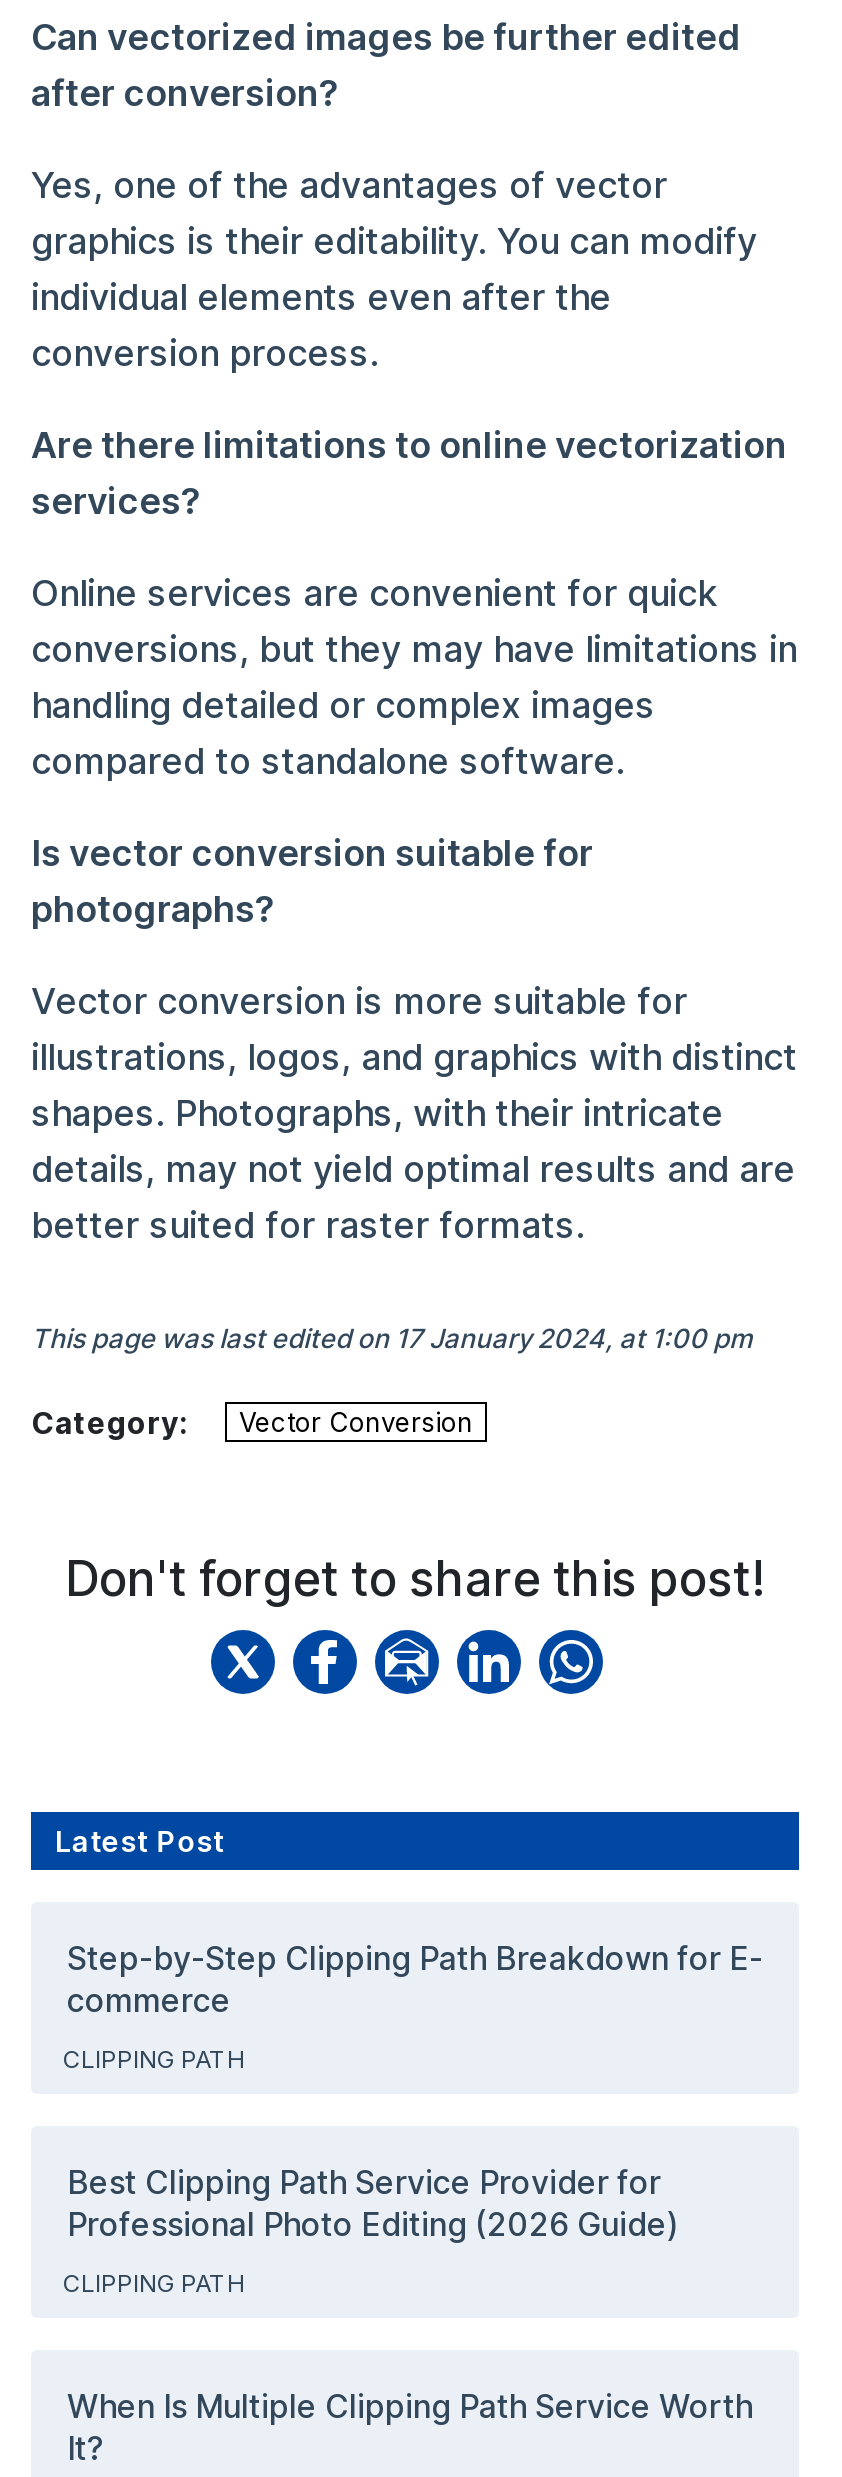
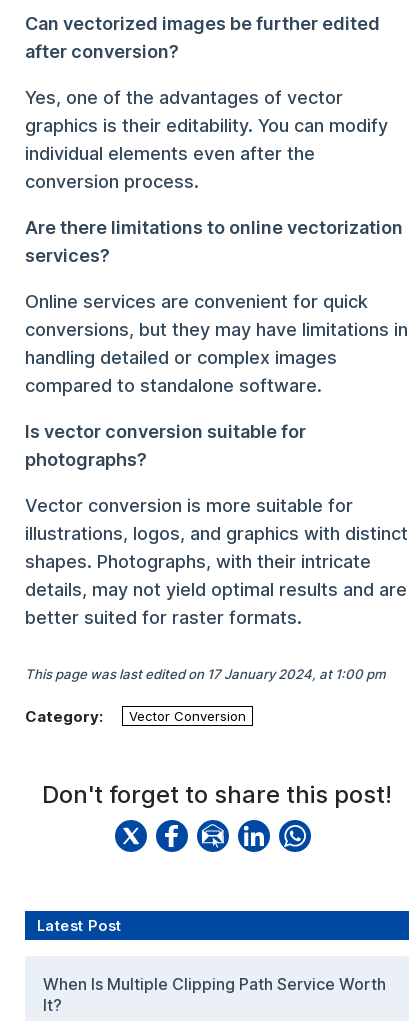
[63,1937,763,2297] Step-by-Step Clipping Path Breakdown for E- | commerce | CLIPPING PATH | Best Clipping Path Service Provider for | Professional Photo Editing (2026 Guide) | CLIPPING PATH -> none

